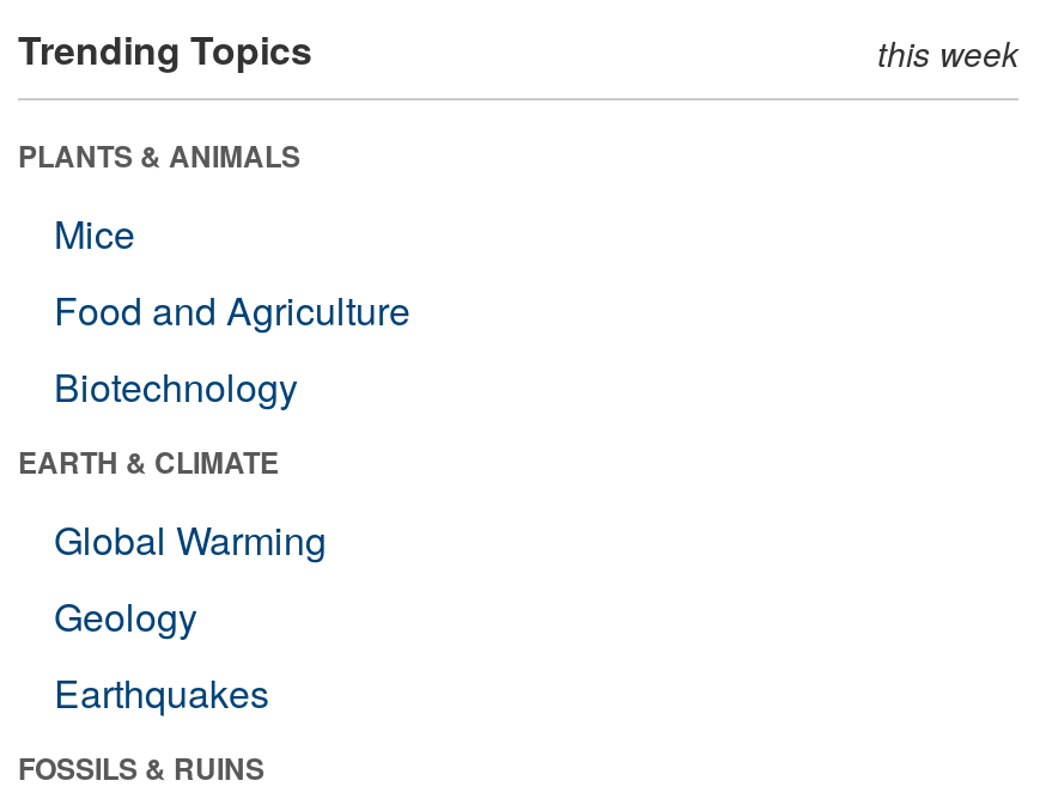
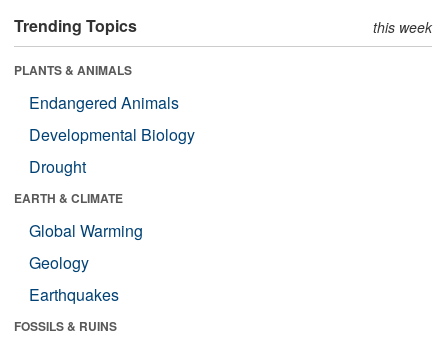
[54,205,411,413] Mice | Food and Agriculture | Biotechnology -> [29,91,195,178] Endangered Animals | Developmental Biology | Drought

